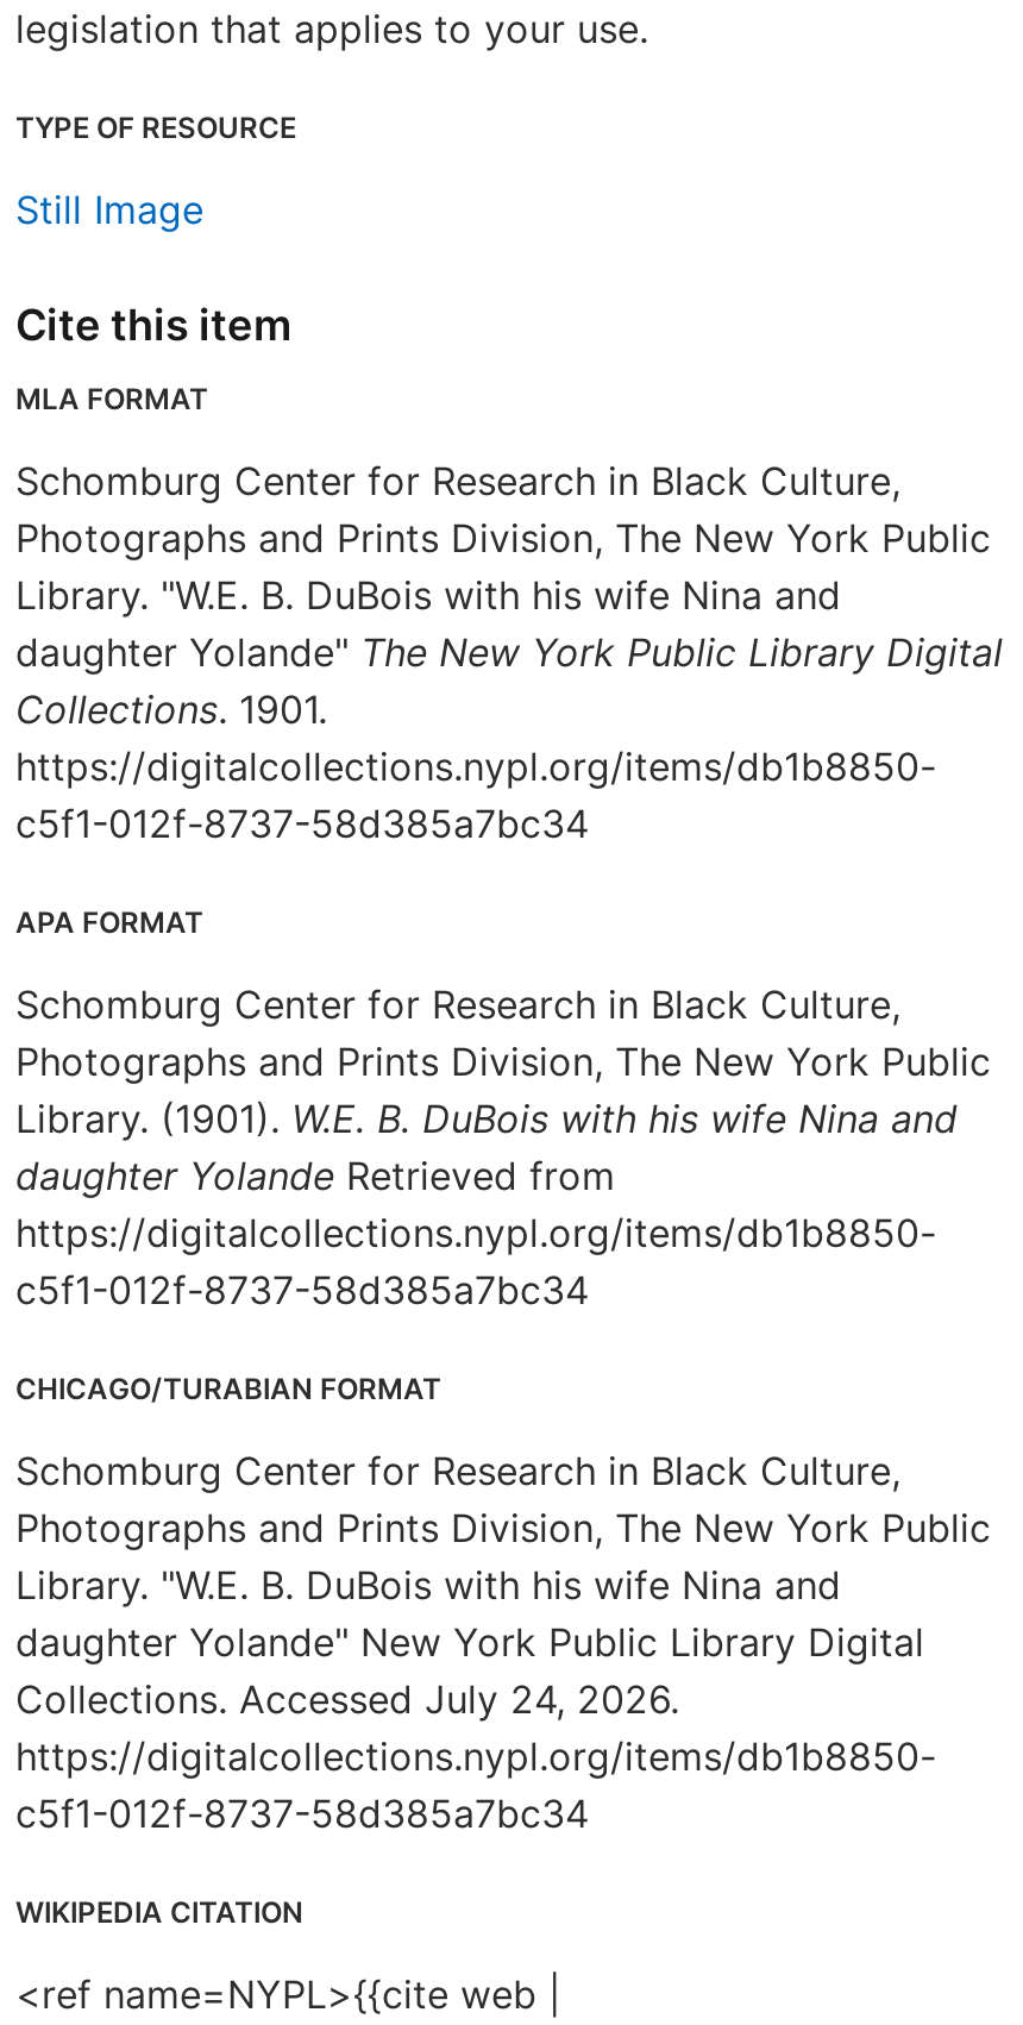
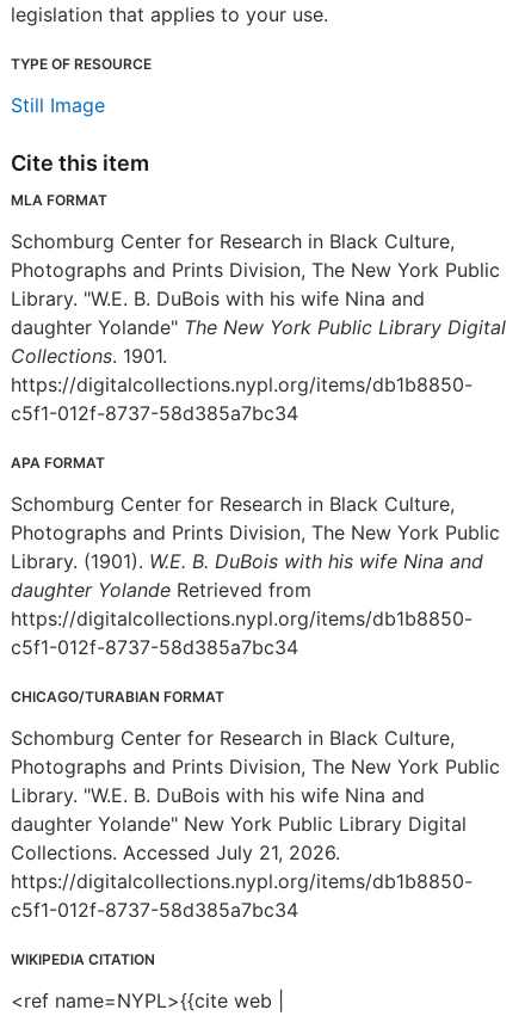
[15,1675,679,1723] Collections. Accessed July 24, 2026. -> [11,840,340,864] Collections. Accessed July 21, 2026.

